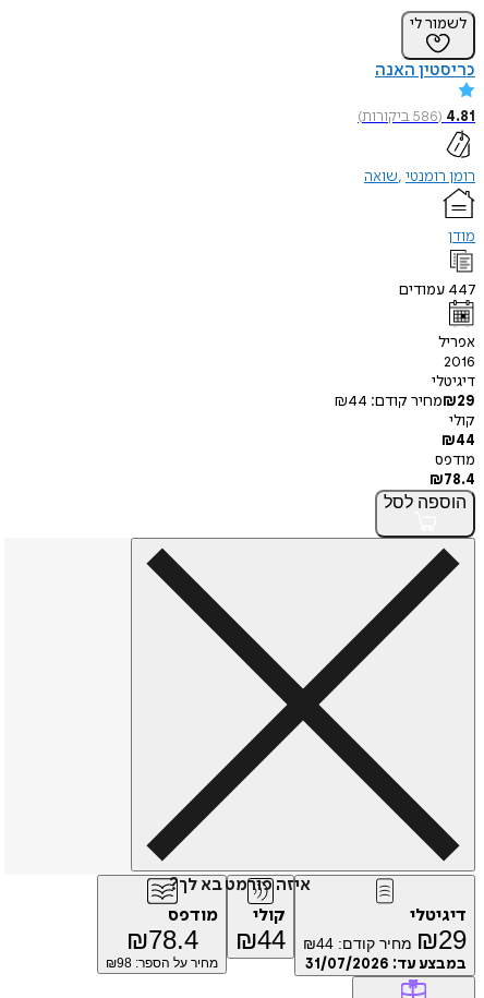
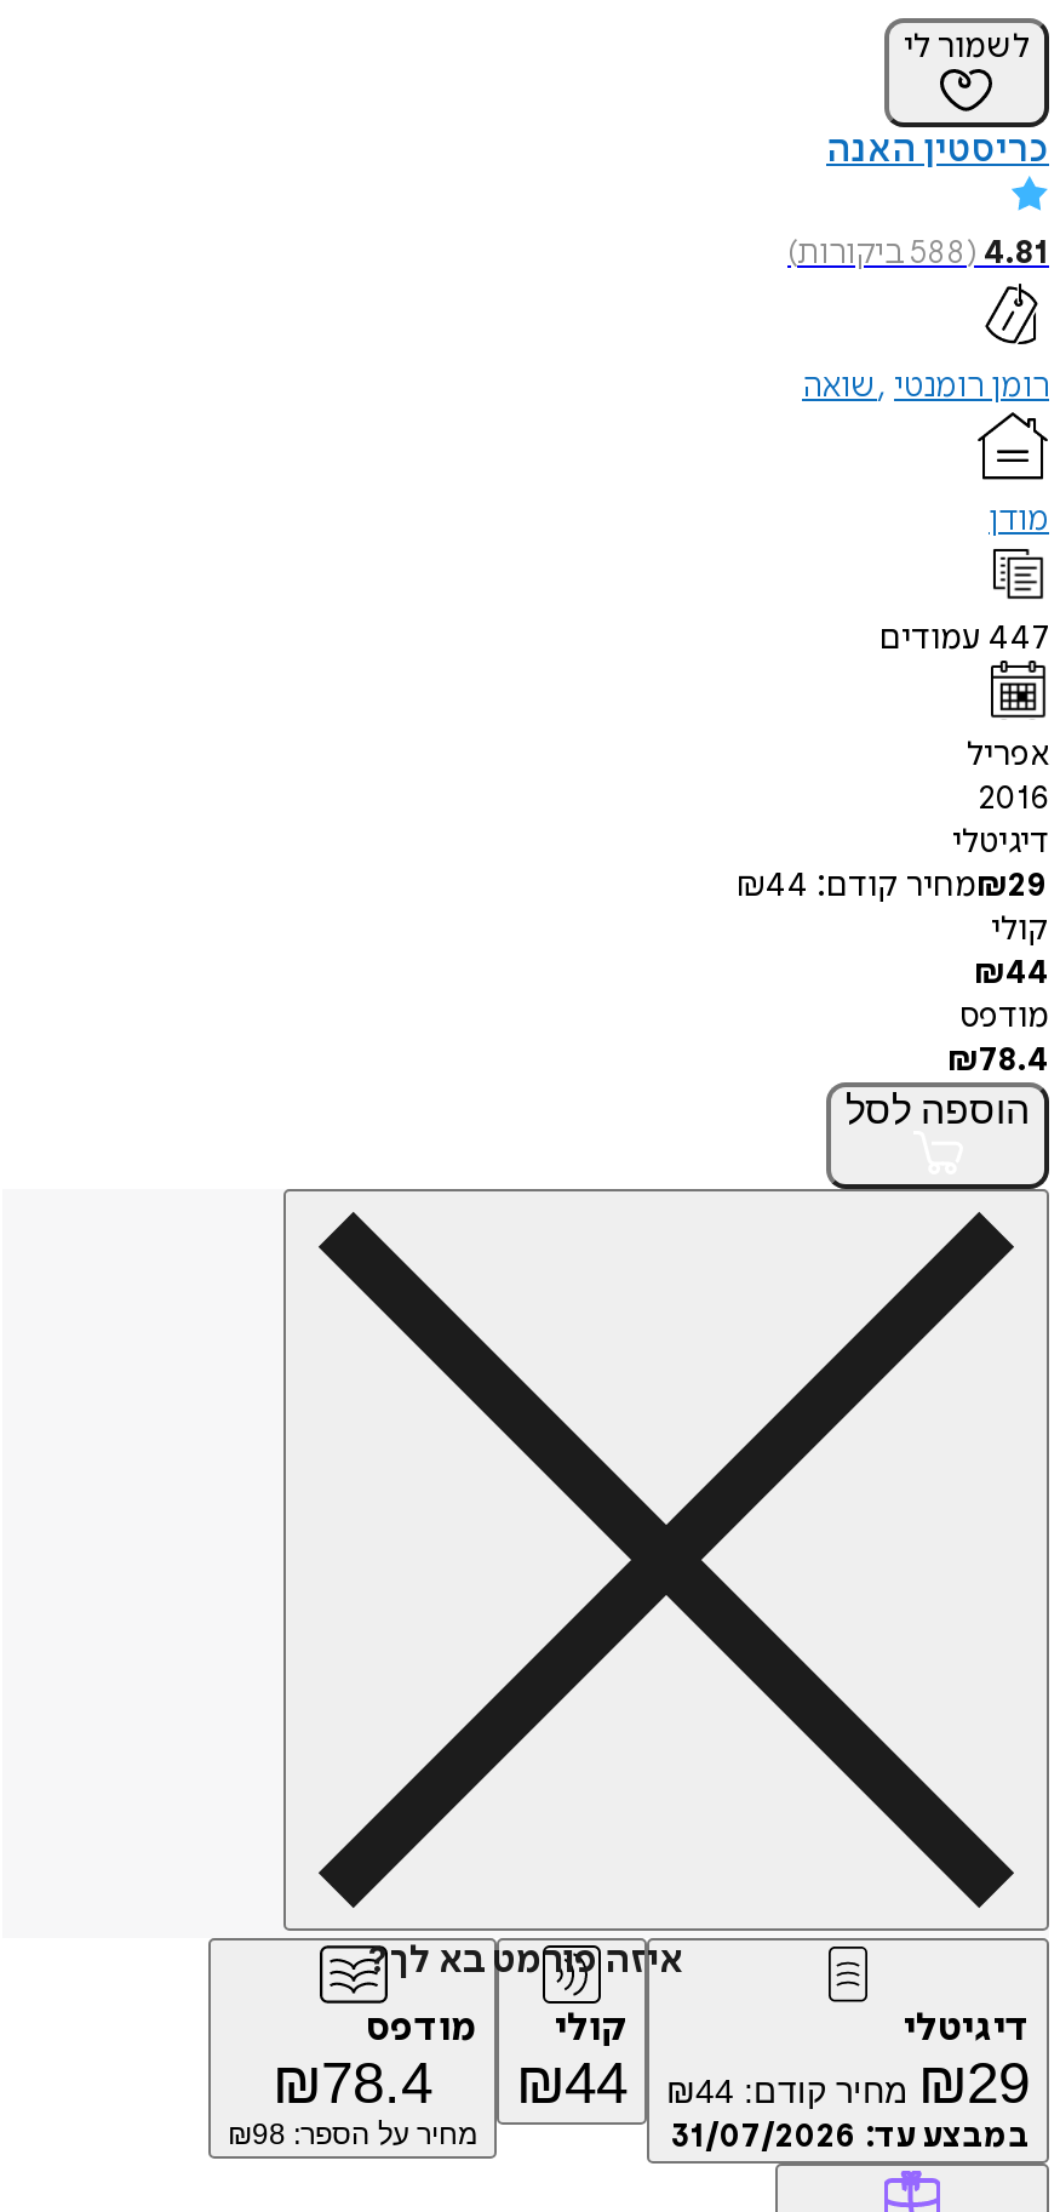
[358,108,438,126] 586 ביקורות) -> [787,234,967,273] 588 ביקורות)

